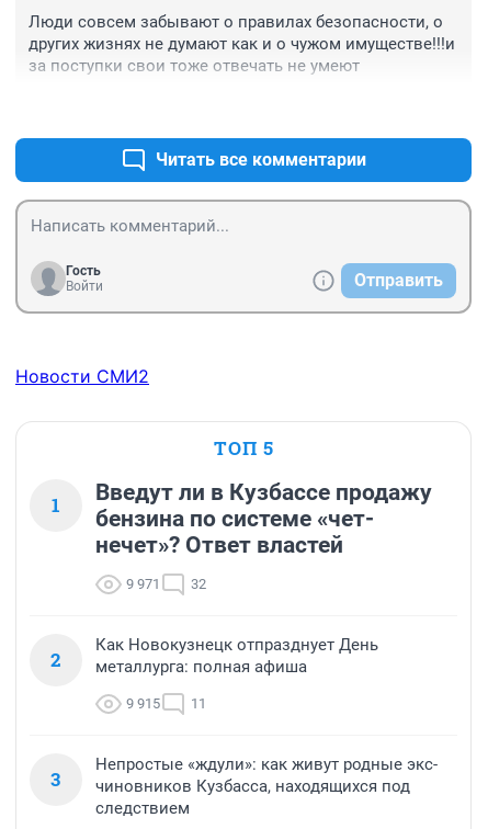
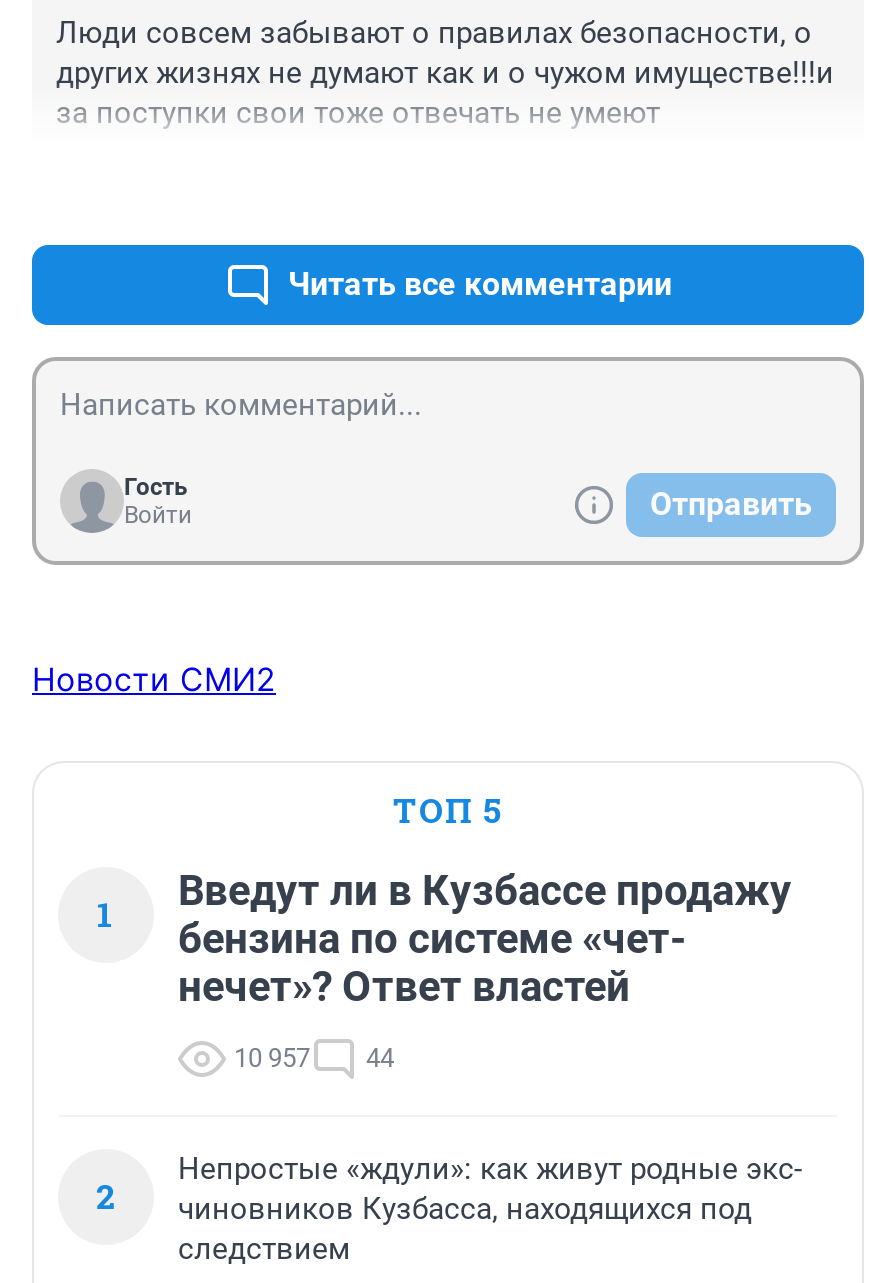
[126,575,160,592] 9 971 -> [234,1042,310,1072] 10 957
[191,575,206,592] 32 -> [366,1042,394,1072] 44
[50,635,378,791] Как Новокузнецк отпразднует День | металлурга: полная афиша | 9 915 | 11 | 3 -> none

